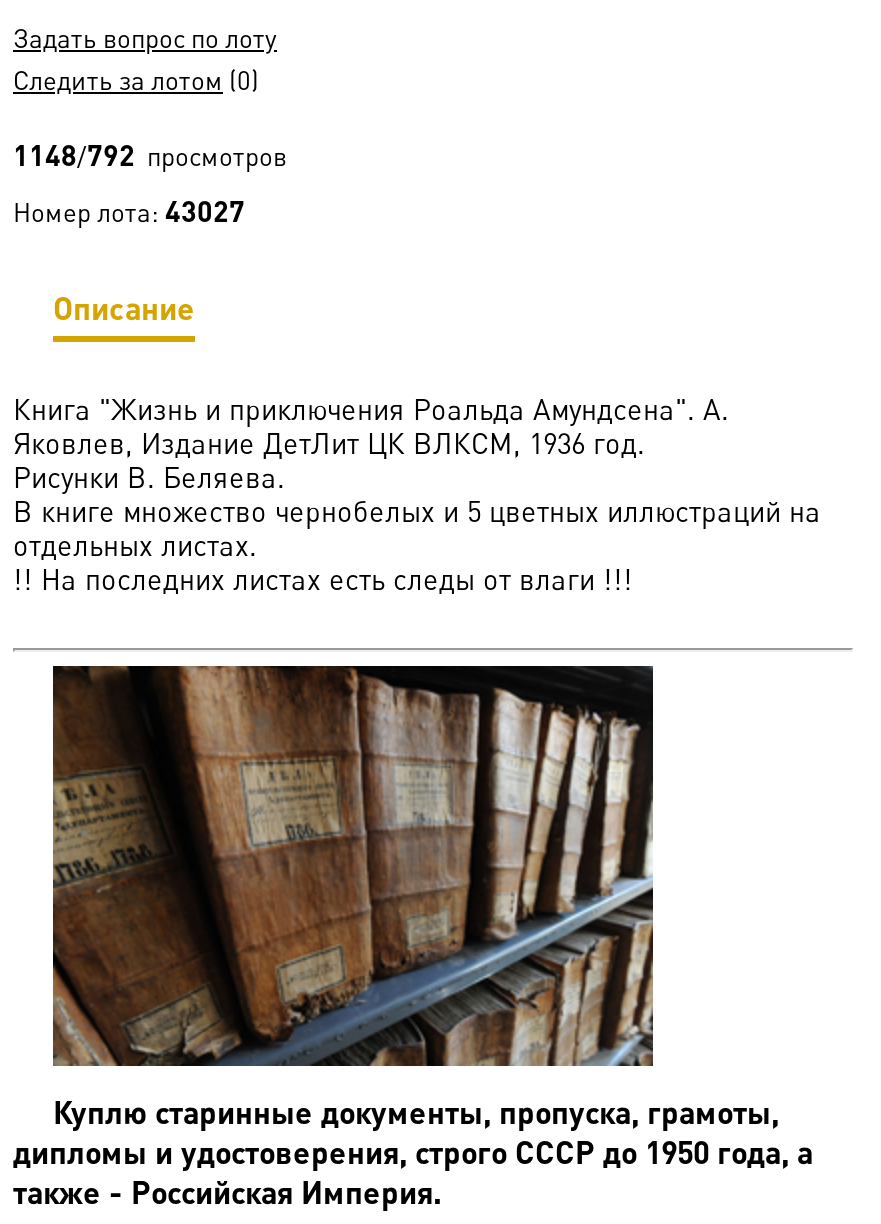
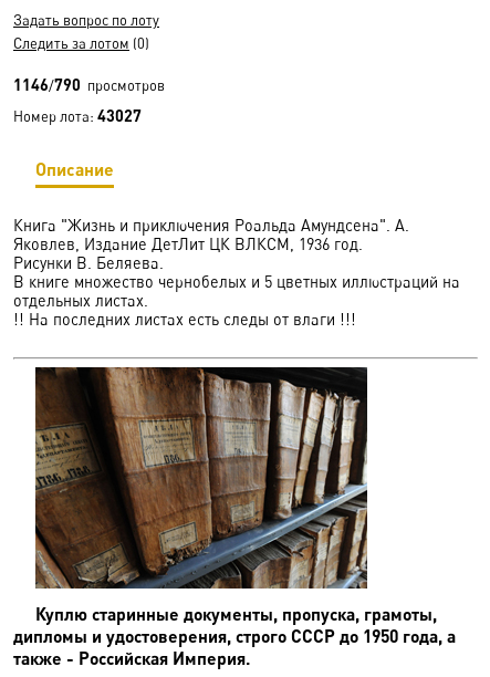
[13,135,287,171] 1148/792 просмотров -> [13,74,165,94] 1146/790 просмотров

